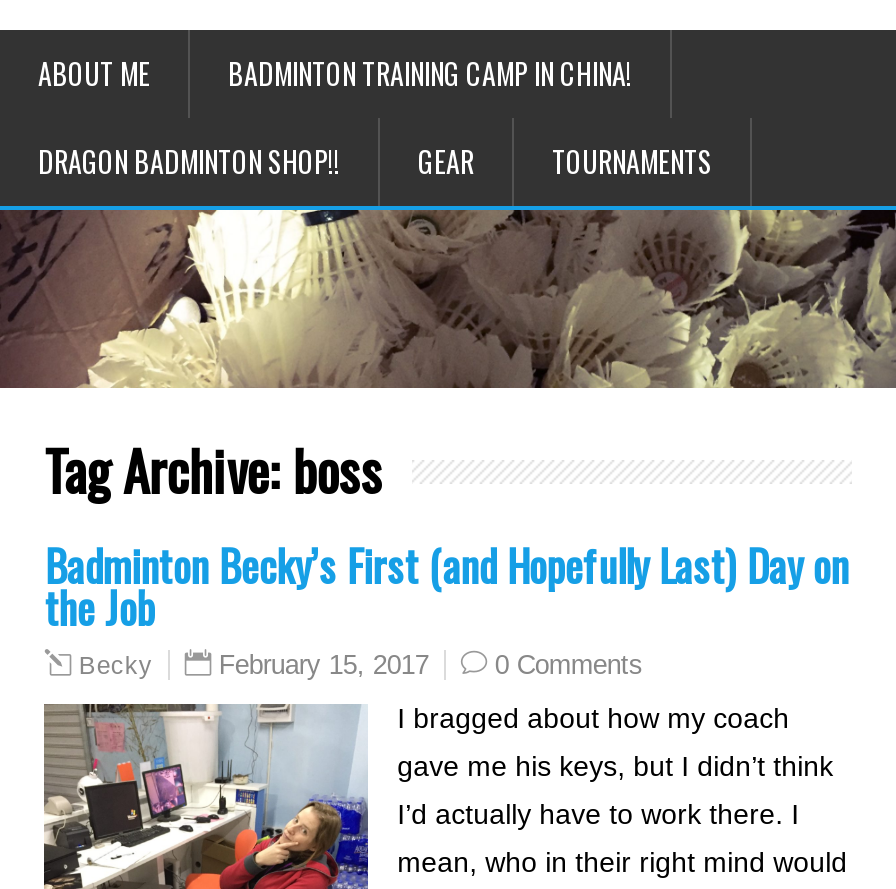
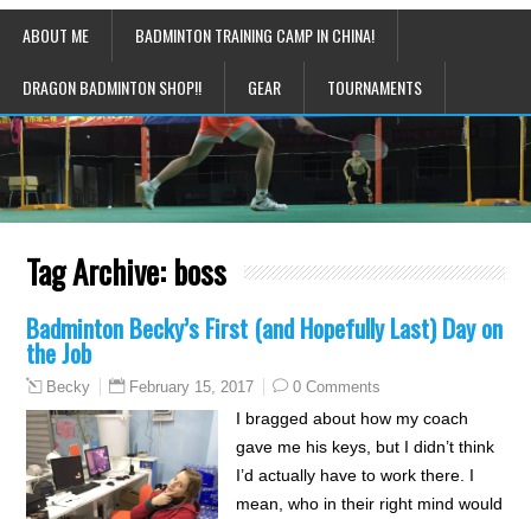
[6,208,890,390] [image] -> [4,115,527,224] [image]

